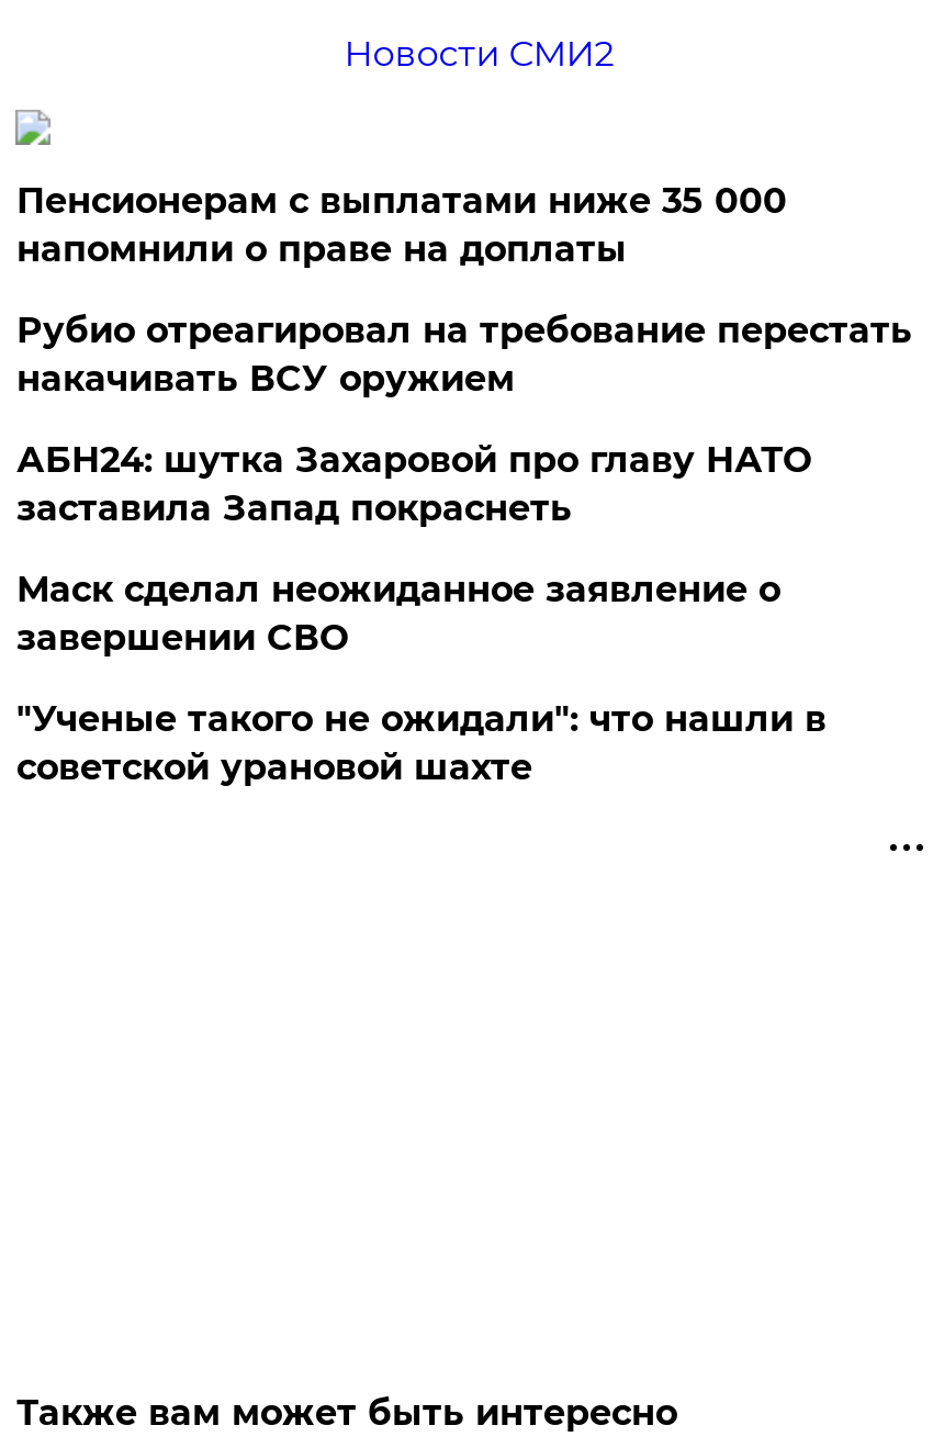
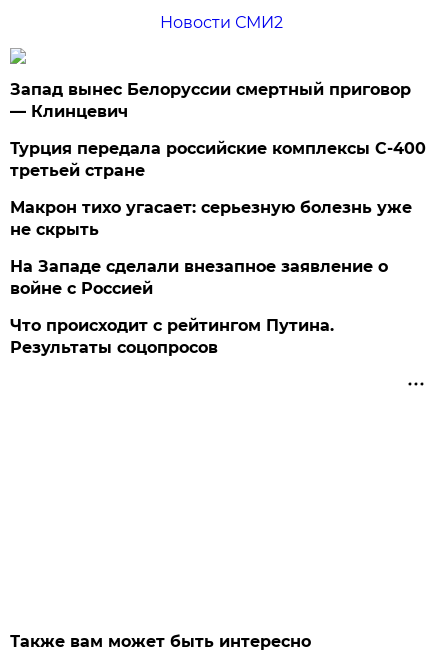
[16,180,787,270] Пенсионерам с выплатами ниже 35 000 | напомнили о праве на доплаты -> [10,80,411,121] Запад вынес Белоруссии смертный приговор | — Клинцевич
[16,309,912,399] Рубио отреагировал на требование перестать | накачивать ВСУ оружием -> [10,139,426,180] Турция передала российские комплексы С-400 | третьей стране
[16,439,811,529] АБН24: шутка Захаровой про главу НАТО | заставила Запад покраснеть -> [10,198,412,239] Макрон тихо угасает: серьезную болезнь уже | не скрыть
[16,568,780,658] Маск сделал неожиданное заявление о | завершении СВО -> [10,257,388,298] На Западе сделали внезапное заявление о | войне с Россией
[16,698,826,788] "Ученые такого не ожидали": что нашли в | советской урановой шахте -> [10,316,334,357] Что происходит с рейтингом Путина. | Результаты соцопросов

